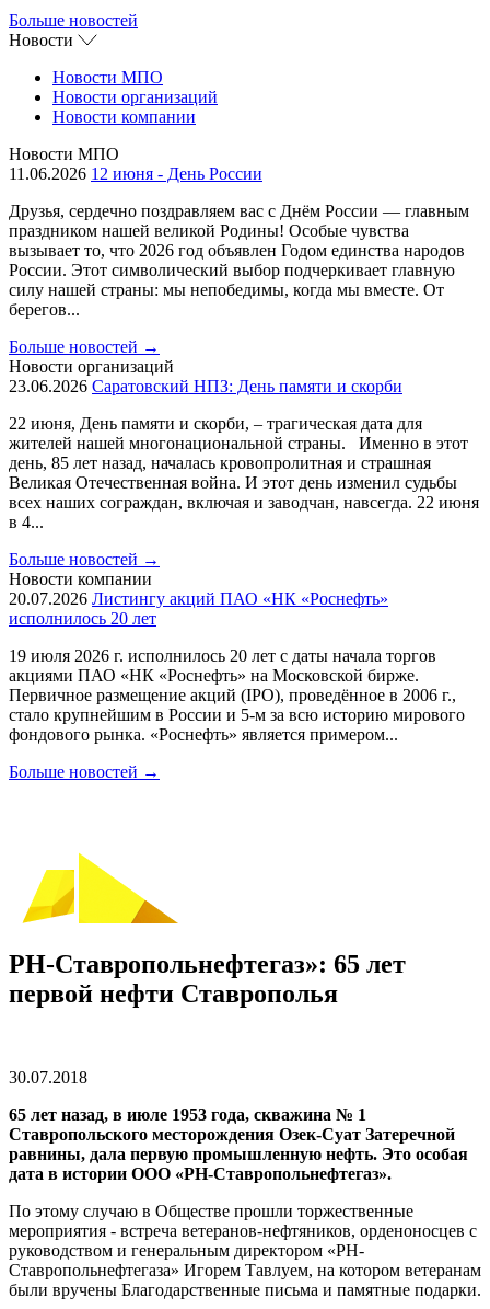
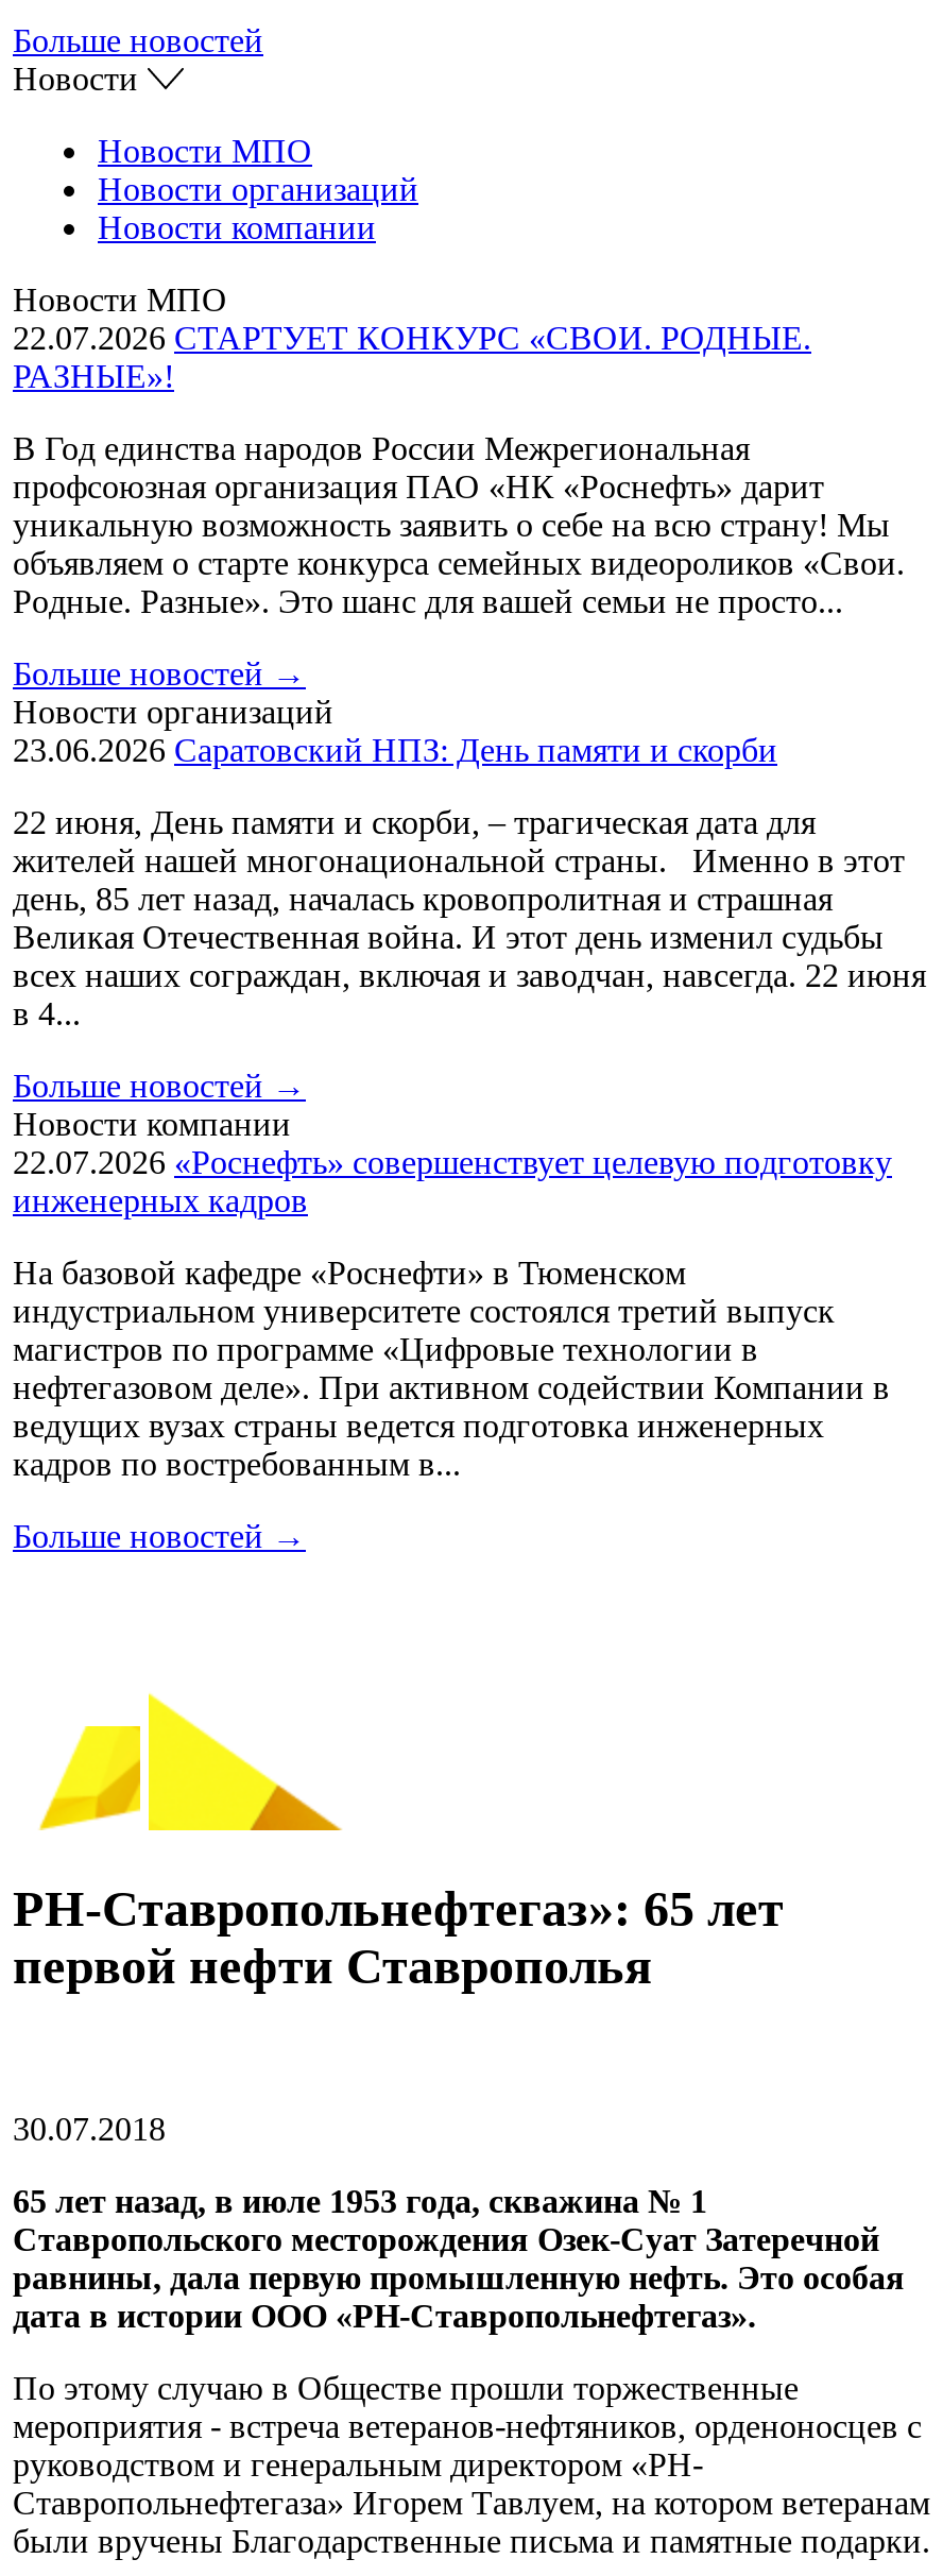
[9,164,262,183] 11.06.2026 12 июня - День России -> [13,320,811,394] 22.07.2026 СТАРТУЕТ КОНКУРС «СВОИ. РОДНЫЕ. | РАЗНЫЕ»!
[9,202,469,319] Друзья, сердечно поздравляем вас с Днём России — главным | праздником нашей великой Родины! Особые чувства | вызывает то, что 2026 год объявлен Годом единства народов | России. Этот символический выбор подчеркивает главную | силу нашей страны: мы непобедимы, когда мы вместе. От | берегов... -> [13,430,905,619] В Год единства народов России Межрегиональная | профсоюзная организация ПАО «НК «Роснефть» дарит | уникальную возможность заявить о себе на всю страну! Мы | объявляем о старте конкурса семейных видеороликов «Свои. | Родные. Разные». Это шанс для вашей семьи не просто...
[9,589,388,628] 20.07.2026 Листингу акций ПАО «НК «Роснефть» | исполнилось 20 лет -> [13,1144,892,1218] 22.07.2026 «Роснефть» совершенствует целевую подготовку | инженерных кадров
[9,646,465,744] 19 июля 2026 г. исполнилось 20 лет с даты начала торгов | акциями ПАО «НК «Роснефть» на Московской бирже. | Первичное размещение акций (IPO), проведённое в 2006 г., | стало крупнейшим в России и 5-м за всю историю мирового | фондового рынка. «Роснефть» является примером... -> [13,1255,890,1482] На базовой кафедре «Роснефти» в Тюменском | индустриальном университете состоялся третий выпуск | магистров по программе «Цифровые технологии в | нефтегазовом деле». При активном содействии Компании в | ведущих вузах страны ведется подготовка инженерных | кадров по востребованным в...

